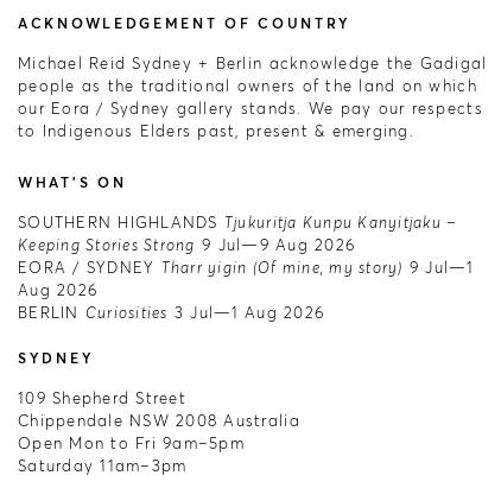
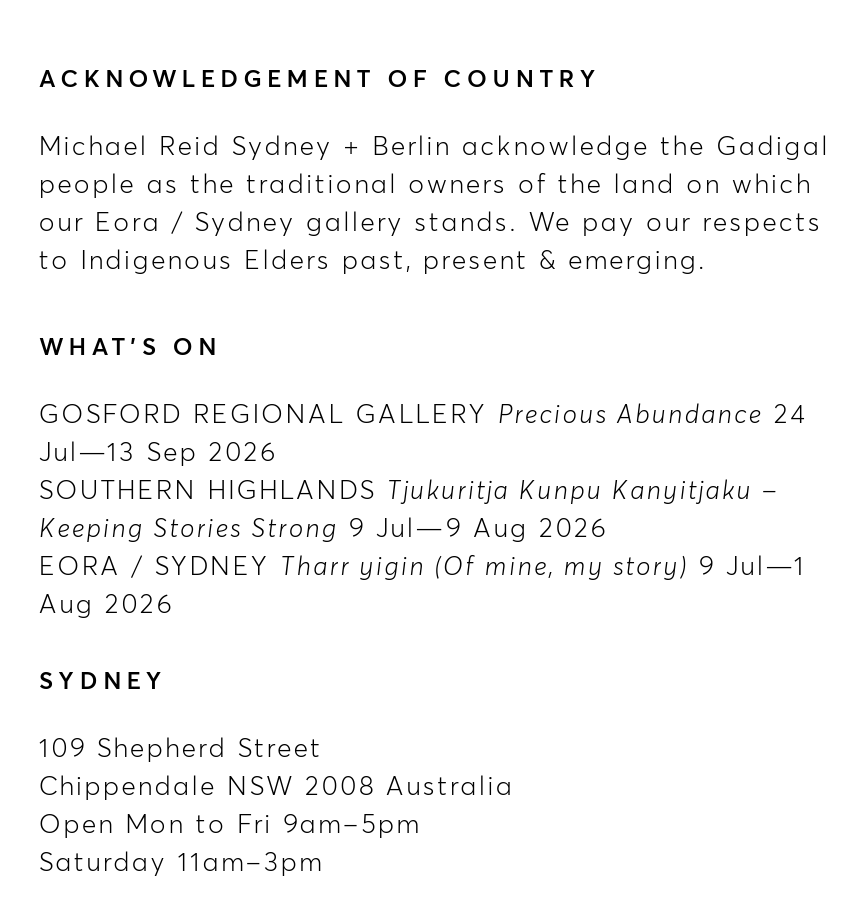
none -> [39,397,807,467] GOSFORD REGIONAL GALLERY Precious Abundance 24 | Jul—13 Sep 2026
moved [18,213,473,300] -> [39,473,807,619]: SOUTHERN HIGHLANDS Tjukuritja Kunpu Kanyitjaku – | Keeping Stories Strong 9 Jul—9 Aug 2026 | EORA / SYDNEY Tharr yigin (Of mine, my story) 9 Jul—1 | Aug 2026
[18,303,324,322] BERLIN Curiosities 3 Jul—1 Aug 2026 -> none

